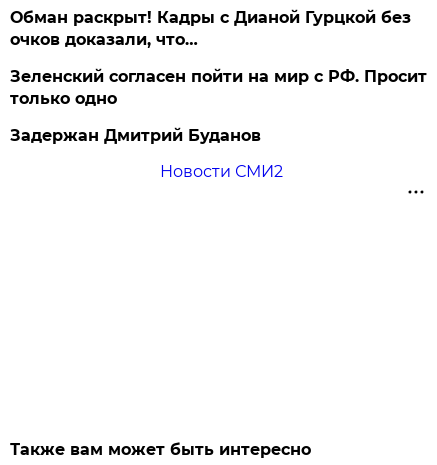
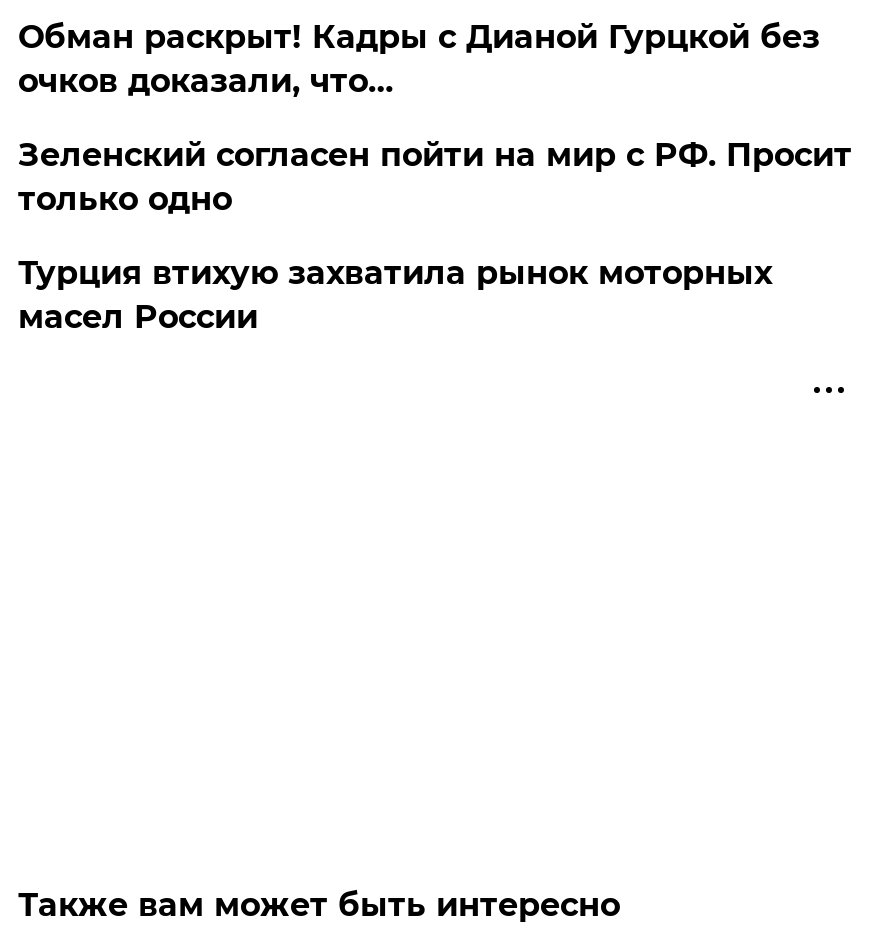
[10,126,283,181] Задержан Дмитрий Буданов | Новости СМИ2 -> [18,255,772,337] Турция втихую захватила рынок моторных | масел России

